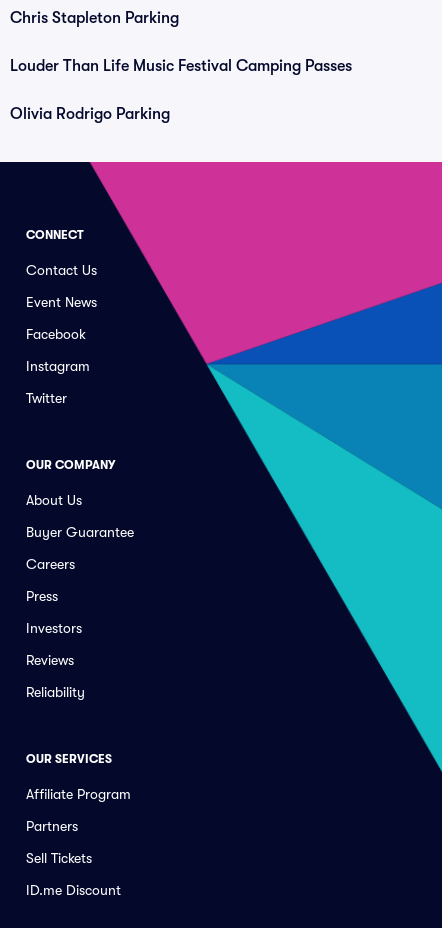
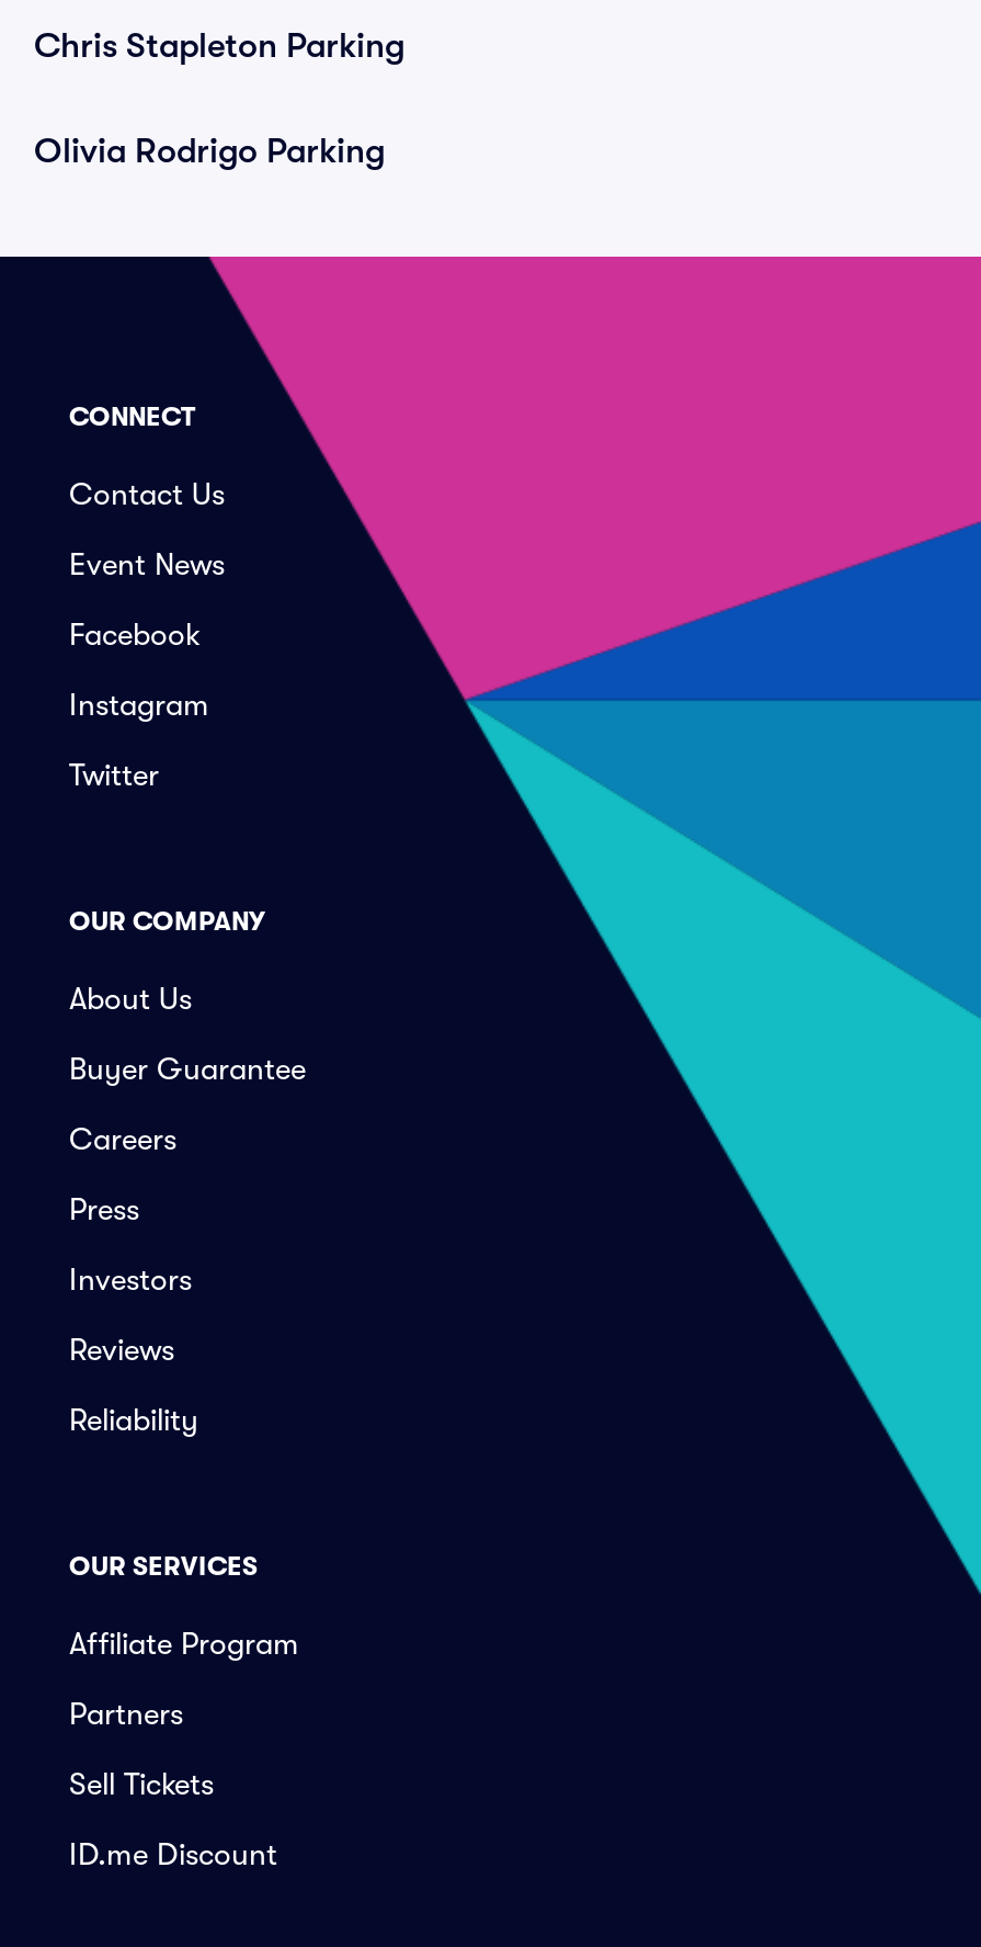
[10,57,352,75] Louder Than Life Music Festival Camping Passes -> none

